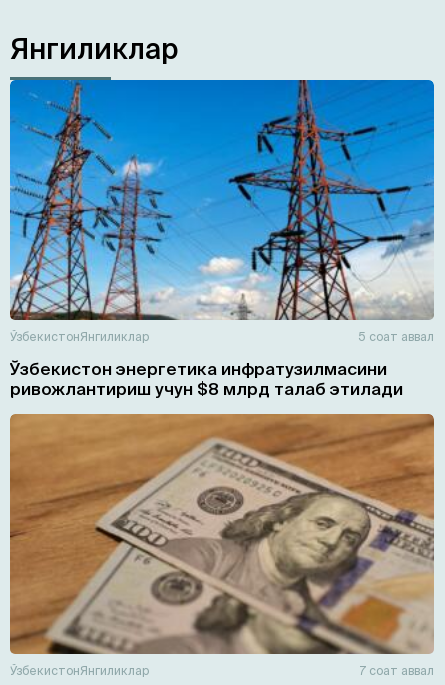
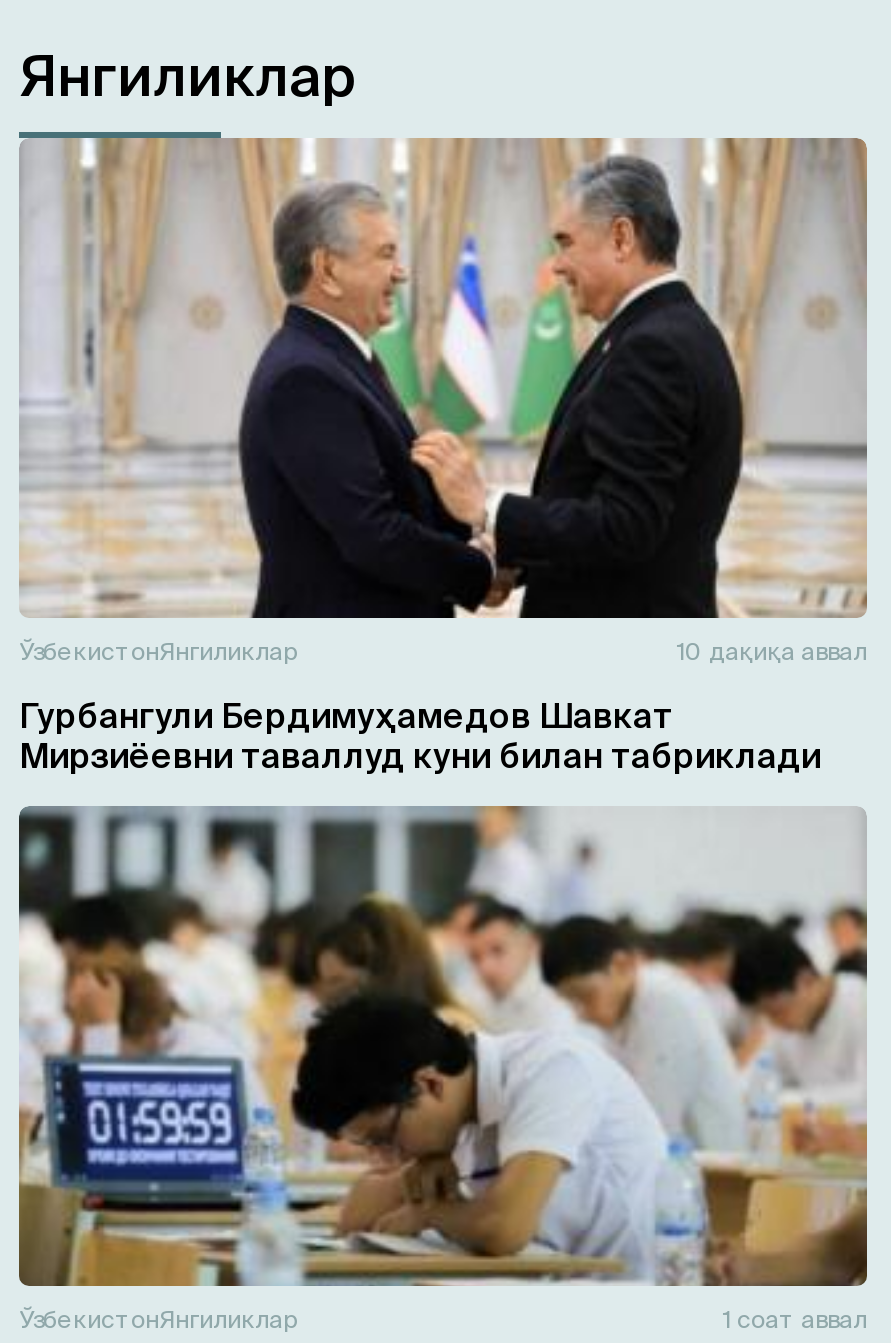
[9,79,435,342] [image] | 5 соат аввал -> [19,136,869,663] [image] | 10 дақиқа аввал
[10,358,403,397] Ўзбекистон энергетика инфратузилмасини | ривожлантириш учун $8 млрд талаб этилади -> [19,695,821,773] Гурбангули Бердимуҳамедов Шавкат | Мирзиёевни таваллуд куни билан табриклади
[9,413,435,676] [image] | 7 соат аввал -> [17,806,869,1331] [image] | 1 соат аввал

